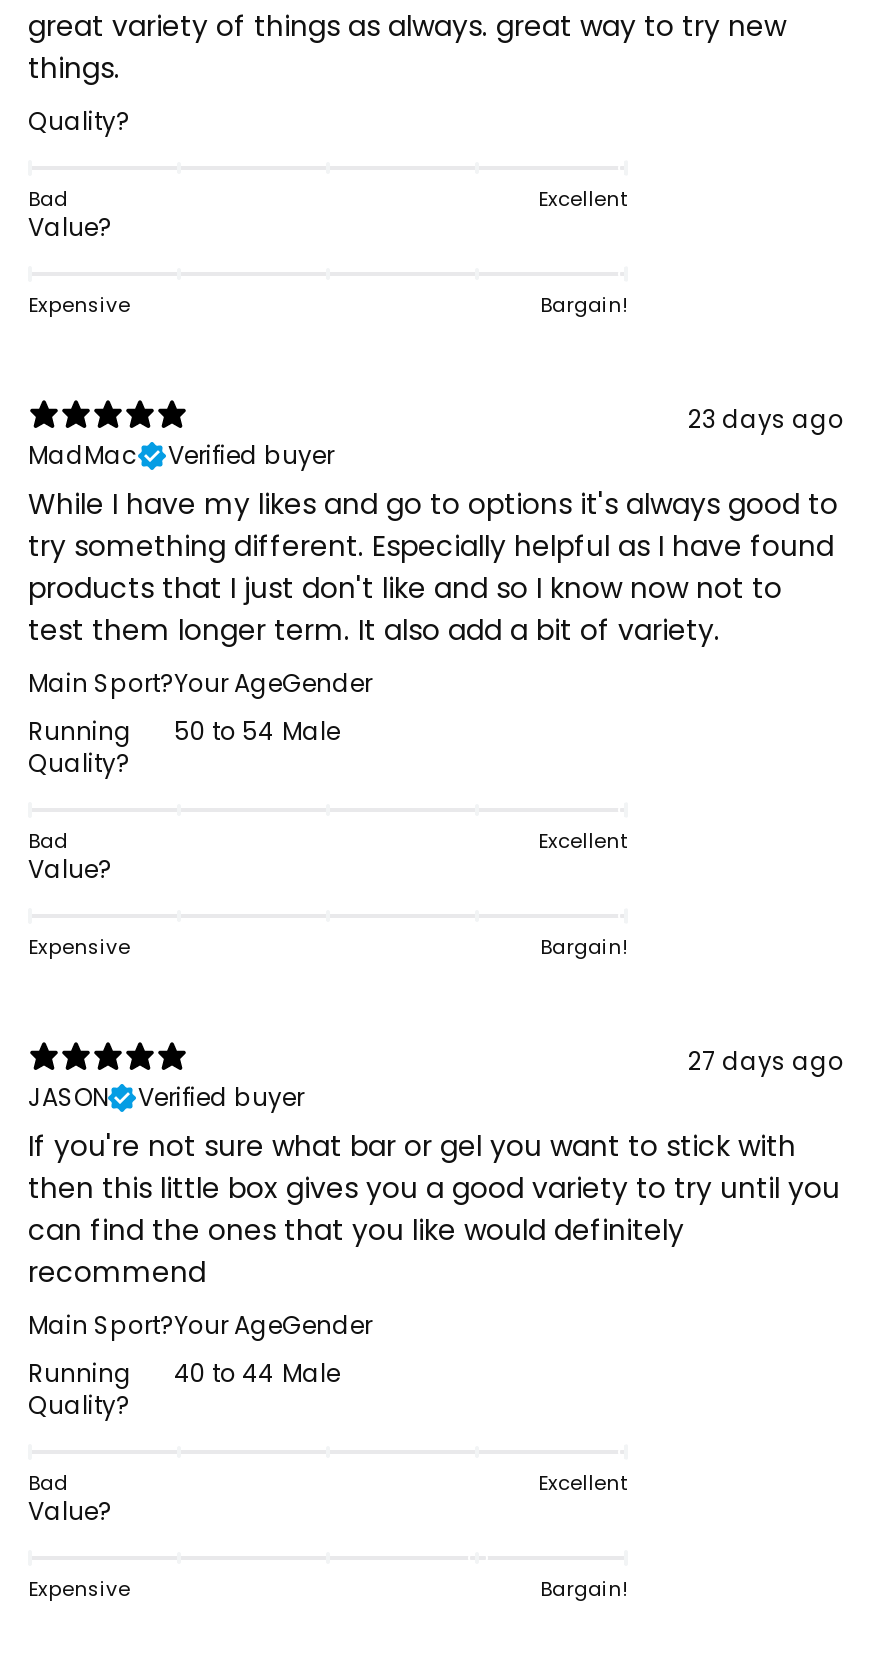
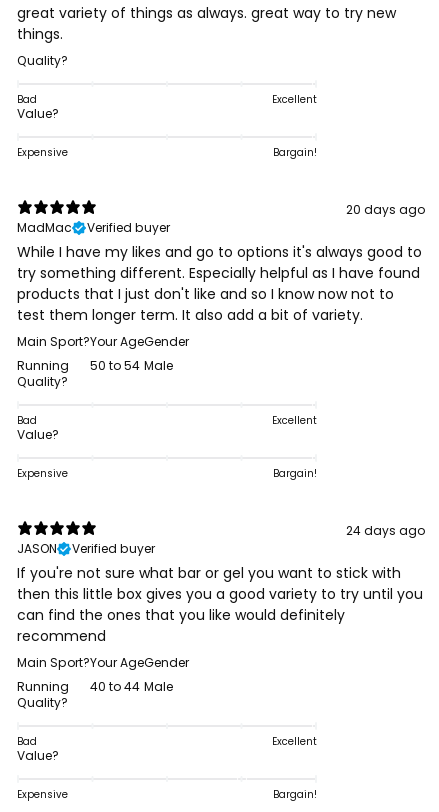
[688,402,844,436] 23 days ago -> [346,201,425,218] 20 days ago
[688,1044,844,1078] 27 days ago -> [346,522,425,539] 24 days ago

